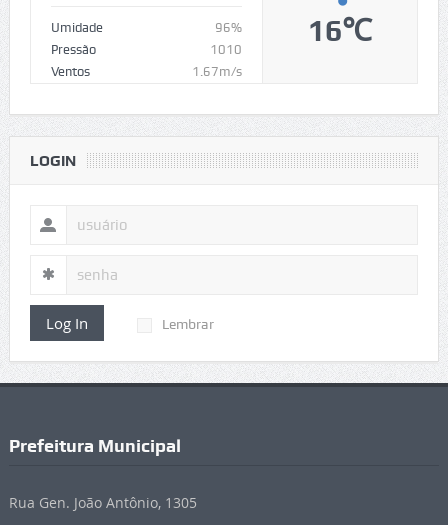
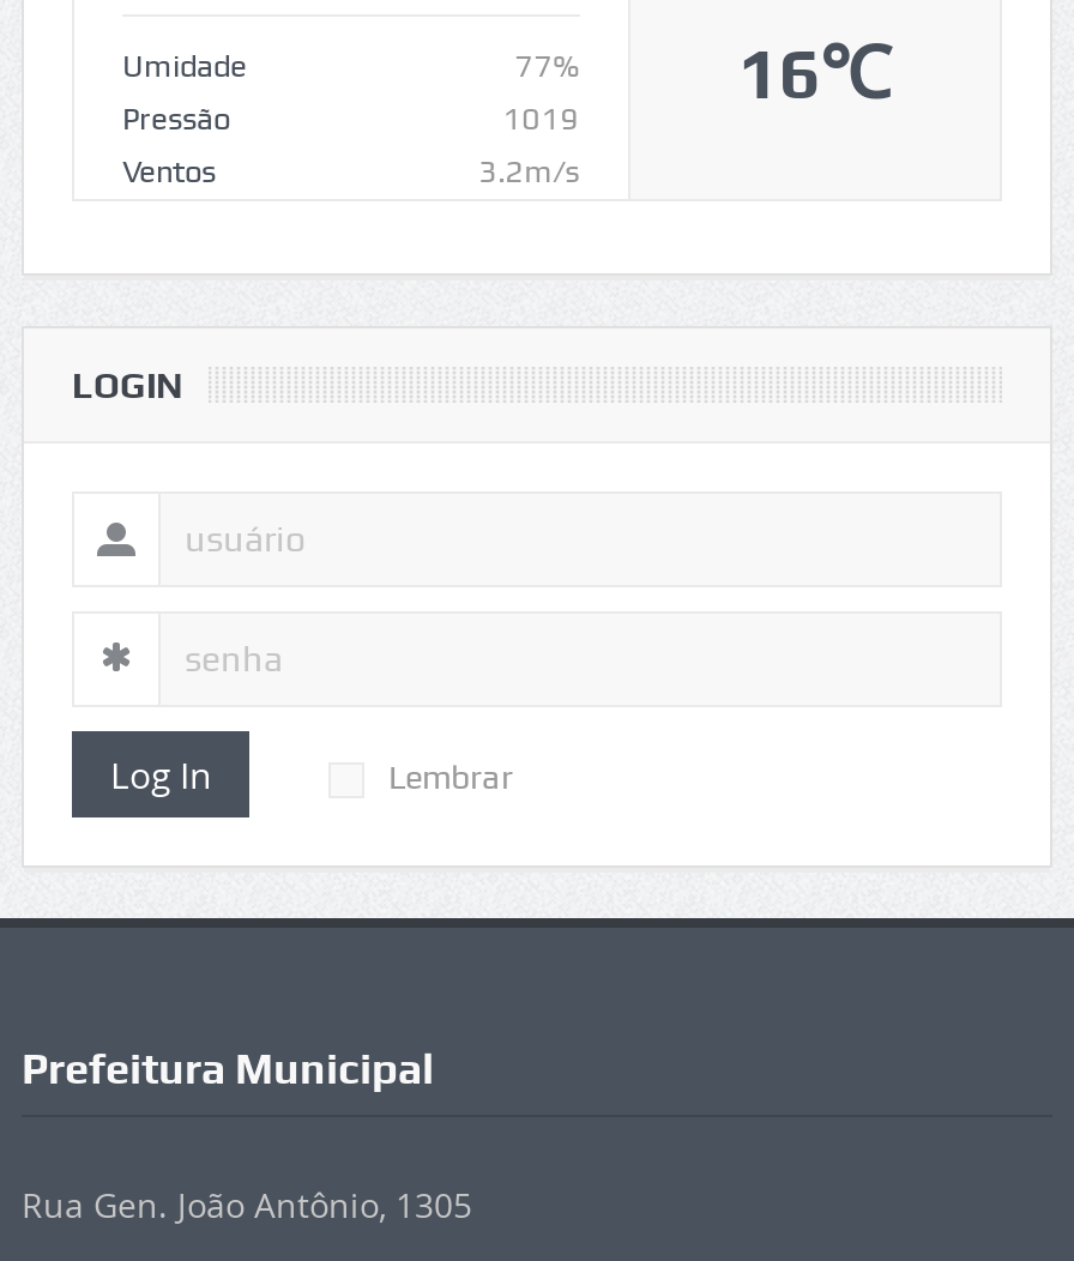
[215,20,242,35] 96% -> [514,49,579,85] 77%
[210,42,242,57] 1010 -> [502,102,579,138] 1019
[192,64,242,79] 1.67m/s -> [479,154,579,190] 3.2m/s

